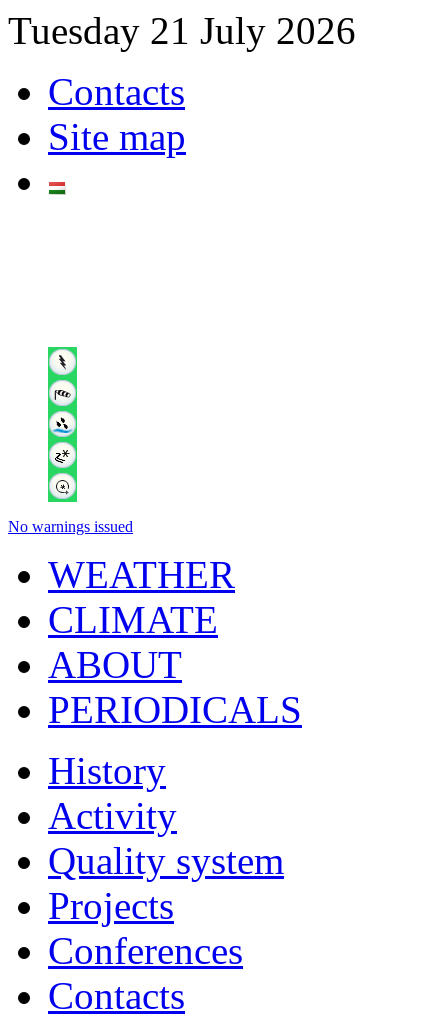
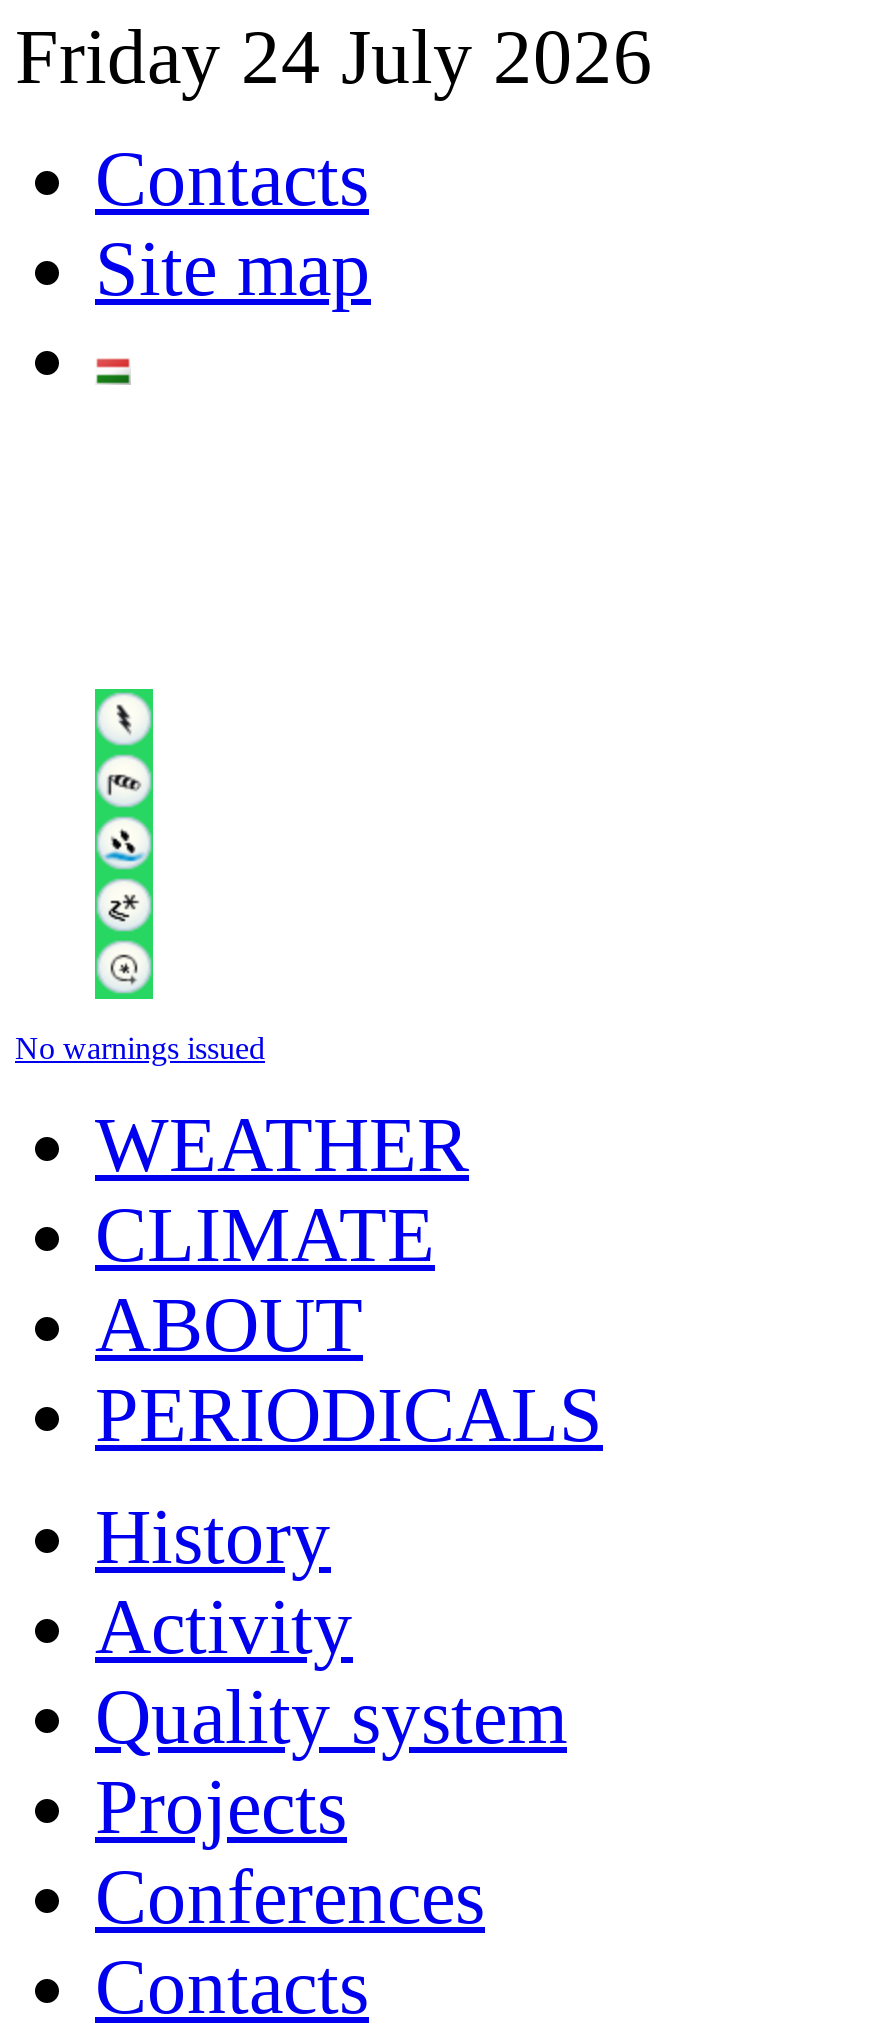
[8,9,356,52] Tuesday 21 July 2026 -> [15,13,653,99] Friday 24 July 2026

